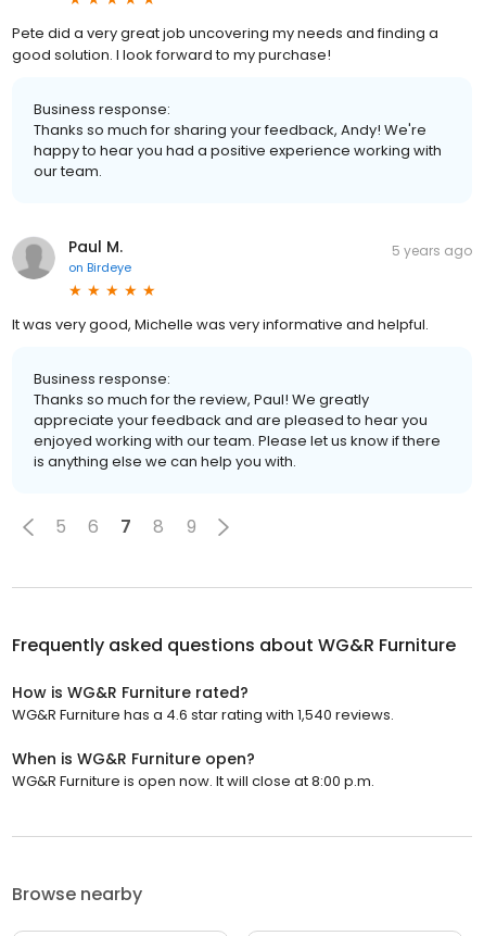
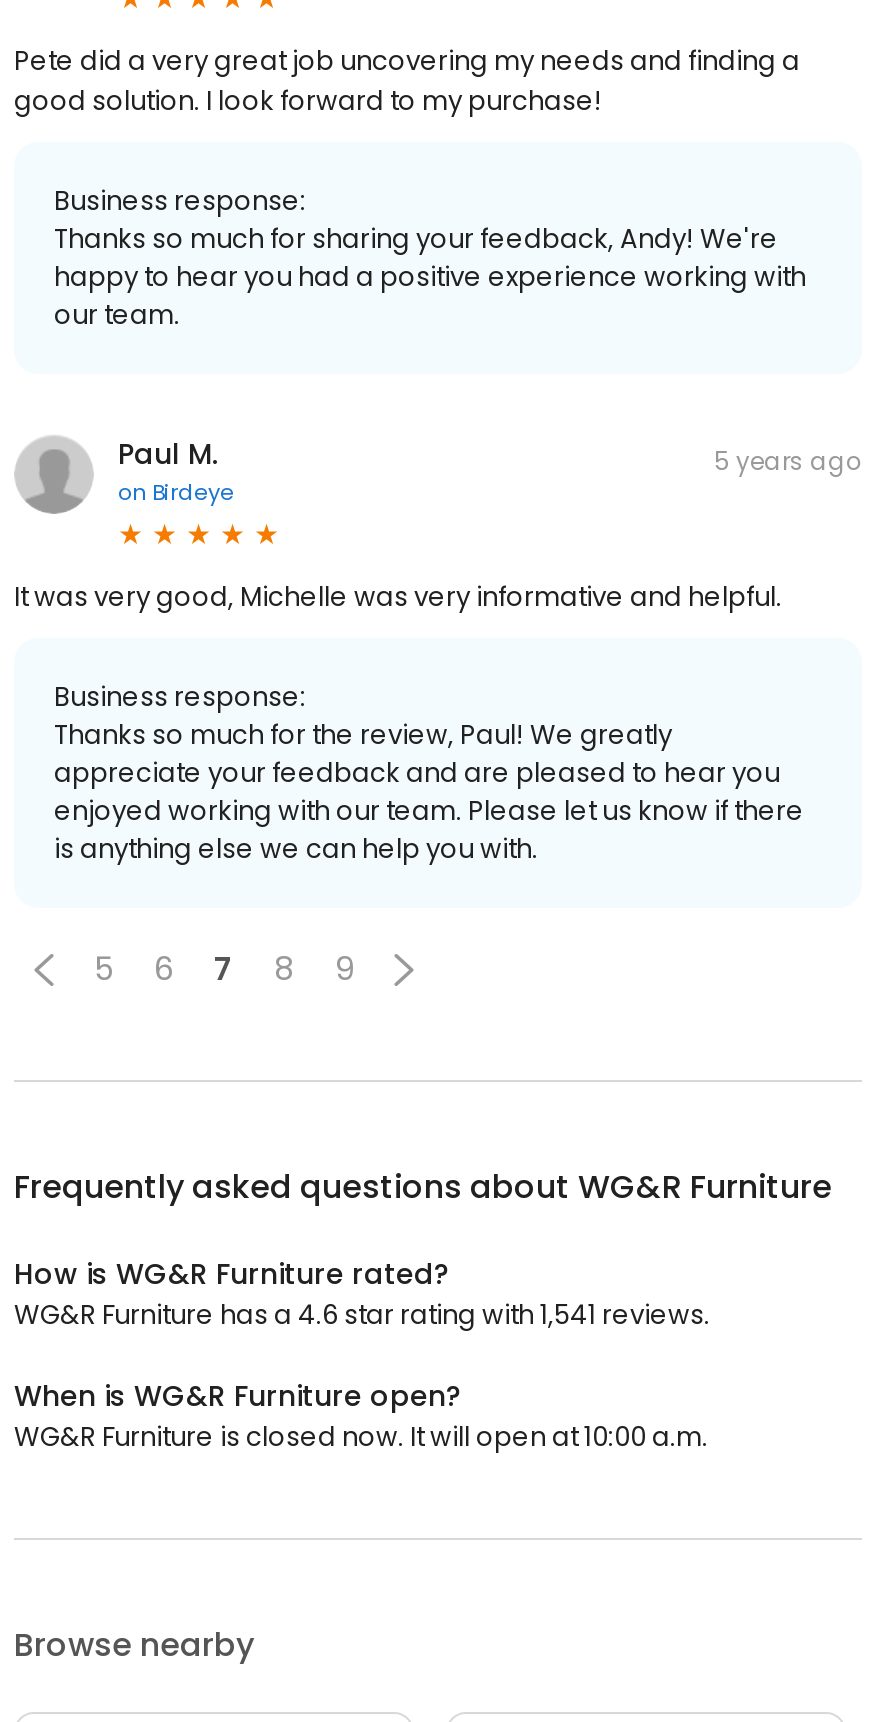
[12,704,394,725] WG&R Furniture has a 4.6 star rating with 1,540 reviews. -> [14,1296,710,1334] WG&R Furniture has a 4.6 star rating with 1,541 reviews.
[12,771,374,791] WG&R Furniture is open now. It will close at 8:00 p.m. -> [14,1418,708,1456] WG&R Furniture is closed now. It will open at 10:00 a.m.

